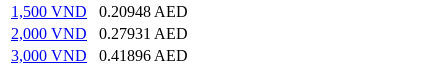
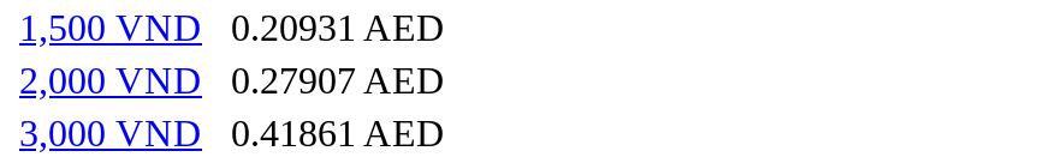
[11,3,188,20] 1,500 VND 0.20948 AED -> [19,8,445,49] 1,500 VND 0.20931 AED
[11,25,188,42] 2,000 VND 0.27931 AED -> [19,61,445,102] 2,000 VND 0.27907 AED
[11,47,188,64] 3,000 VND 0.41896 AED -> [19,114,445,155] 3,000 VND 0.41861 AED

